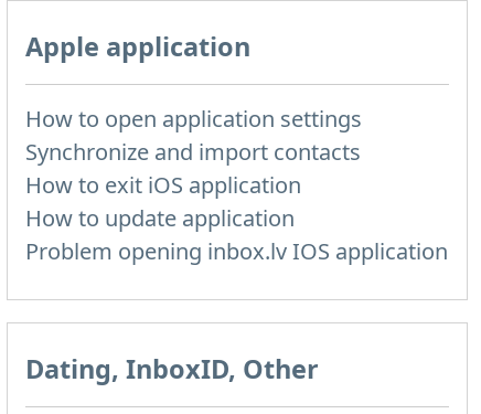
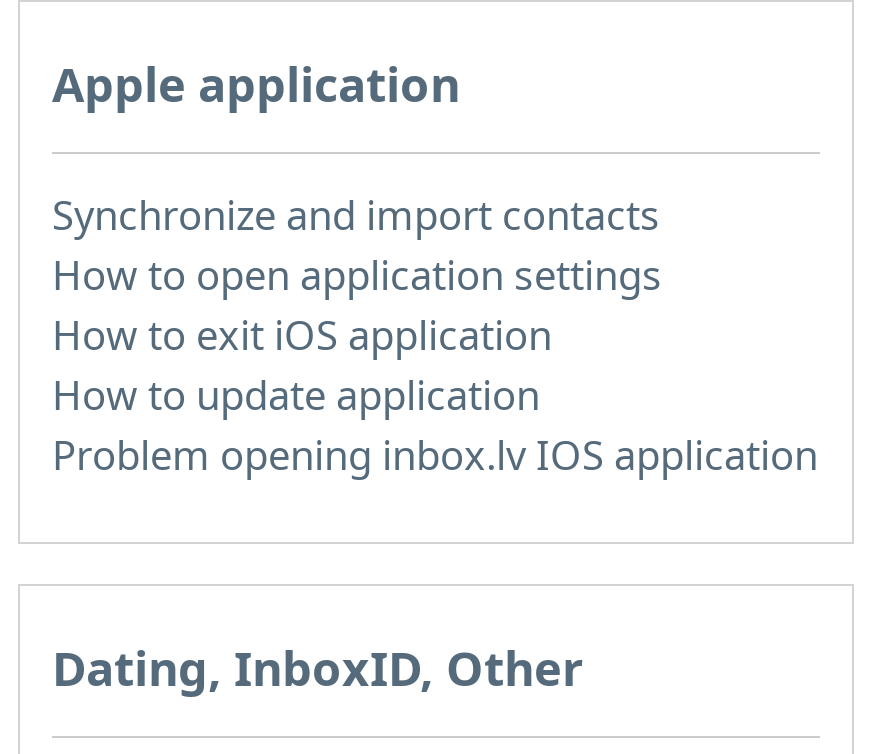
moved [25,104,362,133] -> [52,248,662,302]: How to open application settings
moved [25,137,361,166] -> [52,188,660,242]: Synchronize and import contacts

